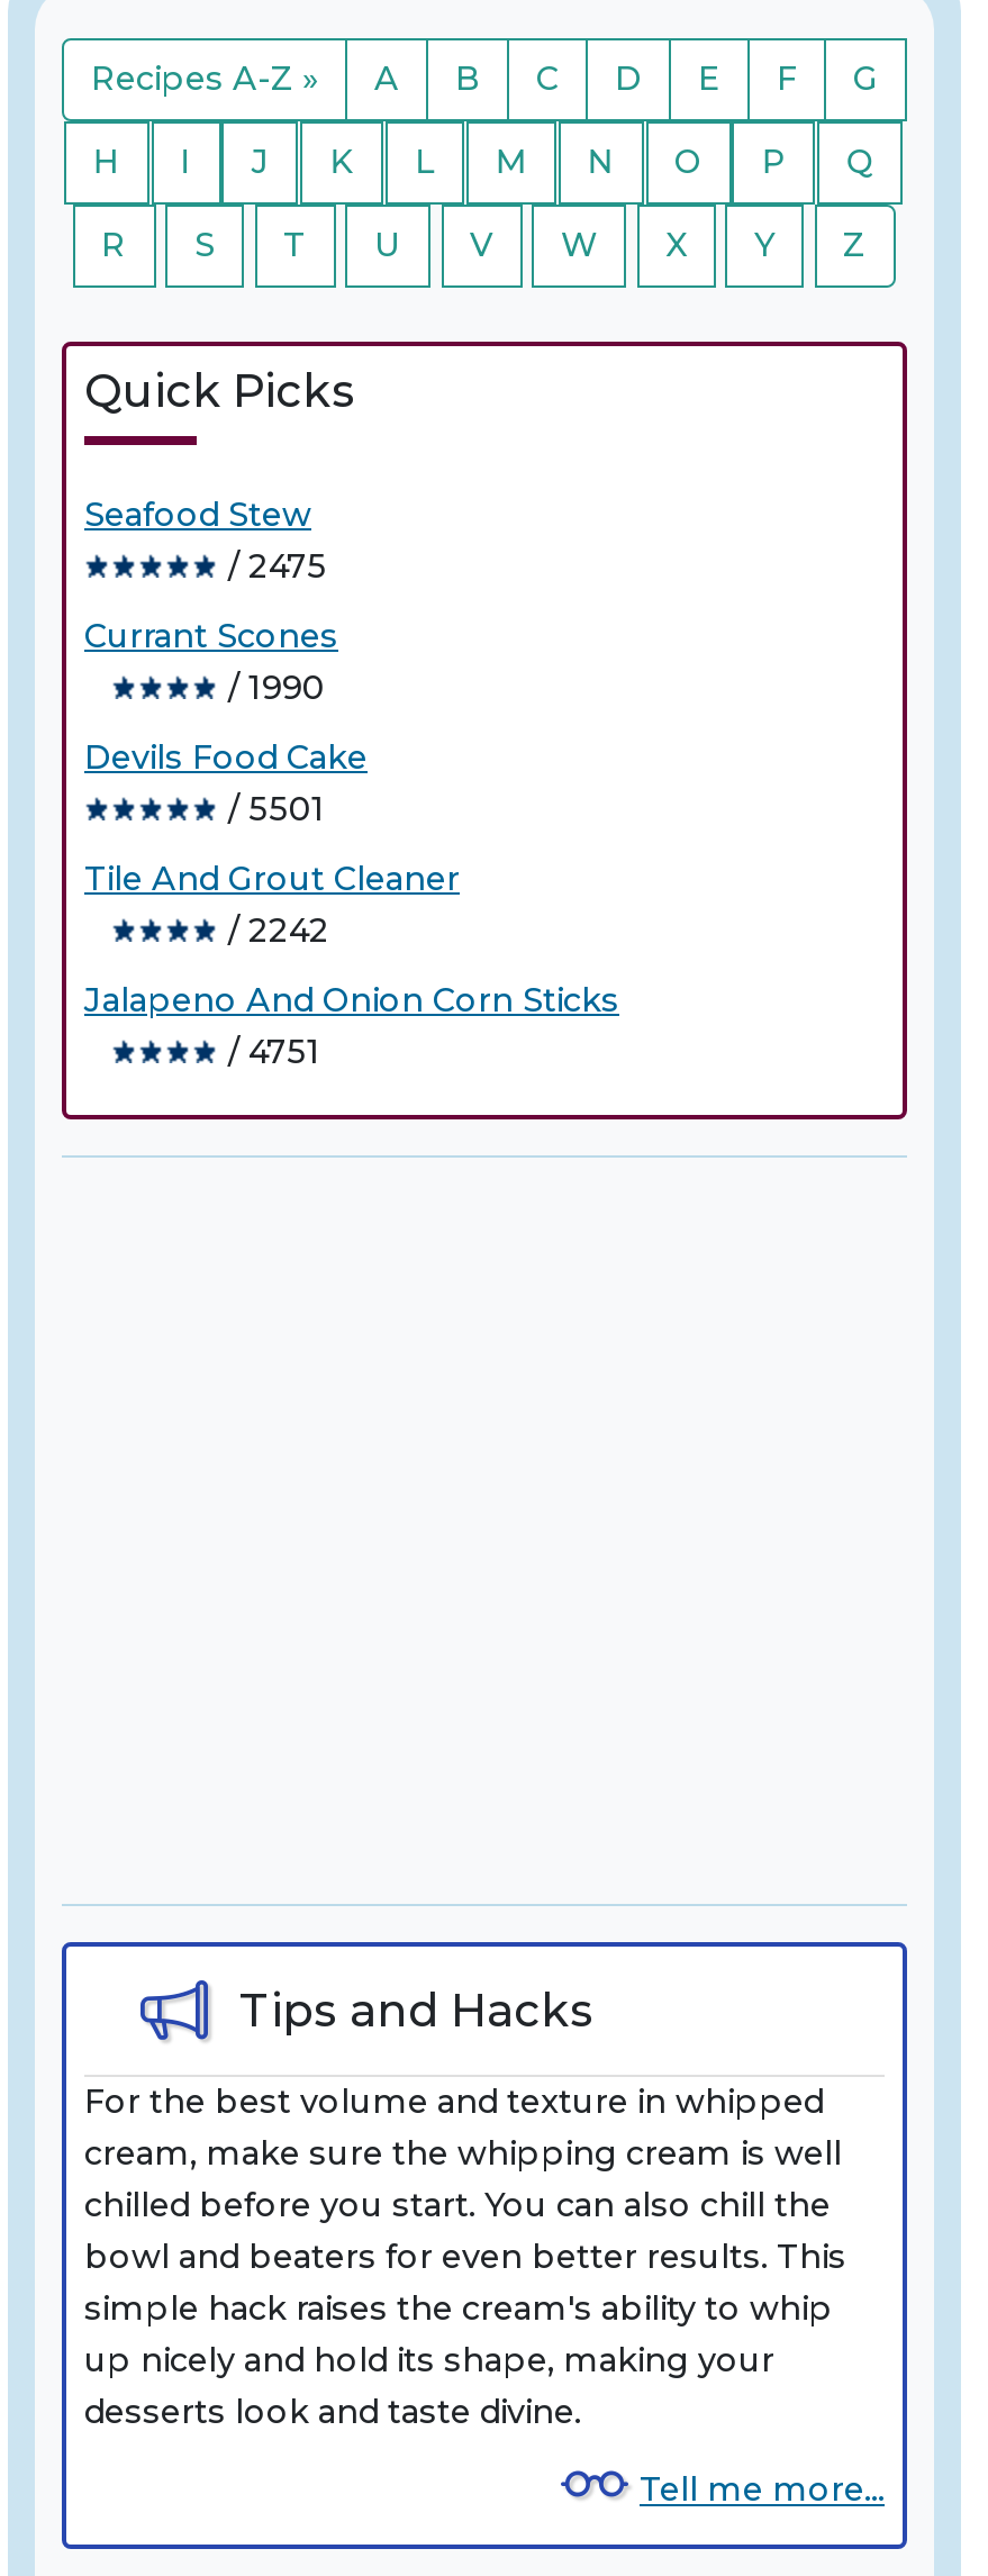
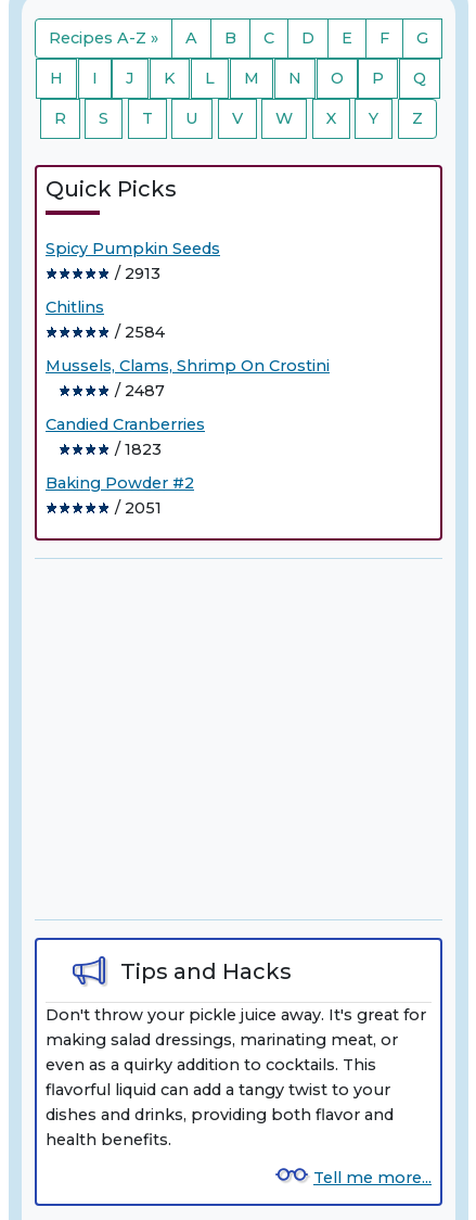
[84,495,327,587] Seafood Stew | / 2475 -> [46,239,220,283] Spicy Pumpkin Seeds | / 2913
[84,616,338,708] Currant Scones | / 1990 -> [46,297,165,342] Chitlins | / 2584
[84,737,368,829] Devils Food Cake | / 5501 -> [46,356,330,401] Mussels, Clams, Shrimp On Crostini | / 2487
[84,859,460,951] Tile And Grout Cleaner | / 2242 -> [46,415,205,459] Candied Cranberries | / 1823
[84,980,619,1072] Jalapeno And Onion Corn Sticks | / 4751 -> [46,473,194,518] Baking Powder #2 | / 2051
[84,2080,846,2431] For the best volume and texture in whipped | cream, make sure the whipping cream is well | chilled before you start. You can also chill the | bowl and beaters for even better results. This | simple hack raises the cream's ability to whip | up nicely and hold its shape, making your | desserts look and taste divine. -> [46,1005,426,1149] Don't throw your pickle juice away. It's great for | making salad dressings, marinating meat, or | even as a quirky addition to cocktails. This | flavorful liquid can add a tangy twist to your | dishes and drinks, providing both flavor and | health benefits.

